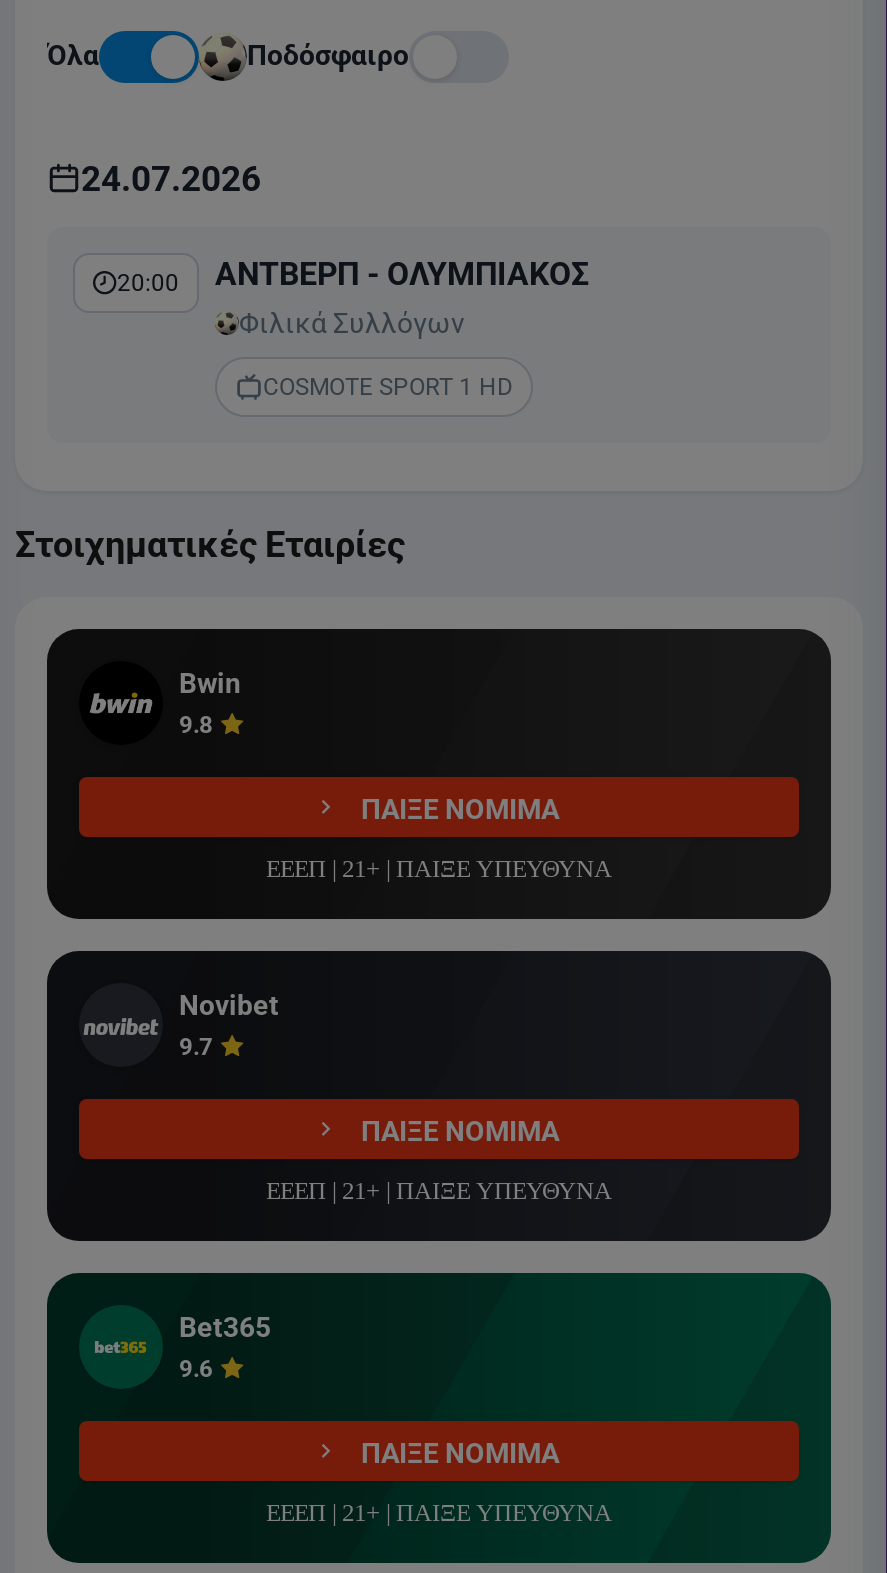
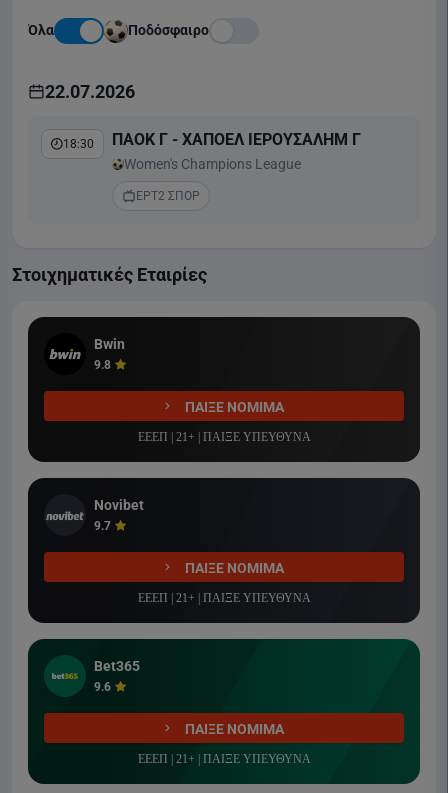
[81,159,261,199] 24.07.2026 -> [45,82,135,102] 22.07.2026
[117,255,589,339] 20:00 | ΑΝΤΒΕΡΠ - ΟΛΥΜΠΙΑΚΟΣ | Φιλικά Συλλόγων -> [63,130,361,172] 18:30 | ΠΑΟΚ Γ - ΧΑΠΟΕΛ ΙΕΡΟΥΣΑΛΗΜ Γ | Women's Champions League
[263,373,513,401] COSMOTE SPORT 1 HD -> [136,189,200,203] ΕΡΤ2 ΣΠΟΡ

